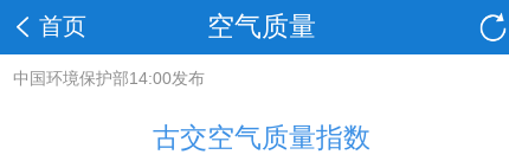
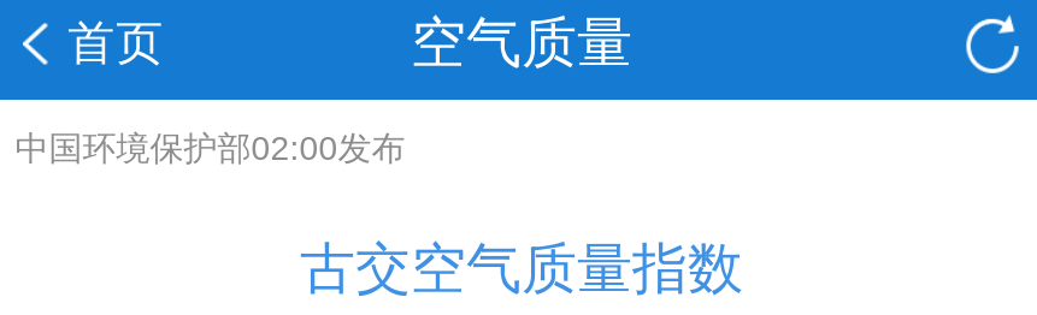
[13,70,205,88] 中国环境保护部14:00发布 -> [15,132,405,168] 中国环境保护部02:00发布

